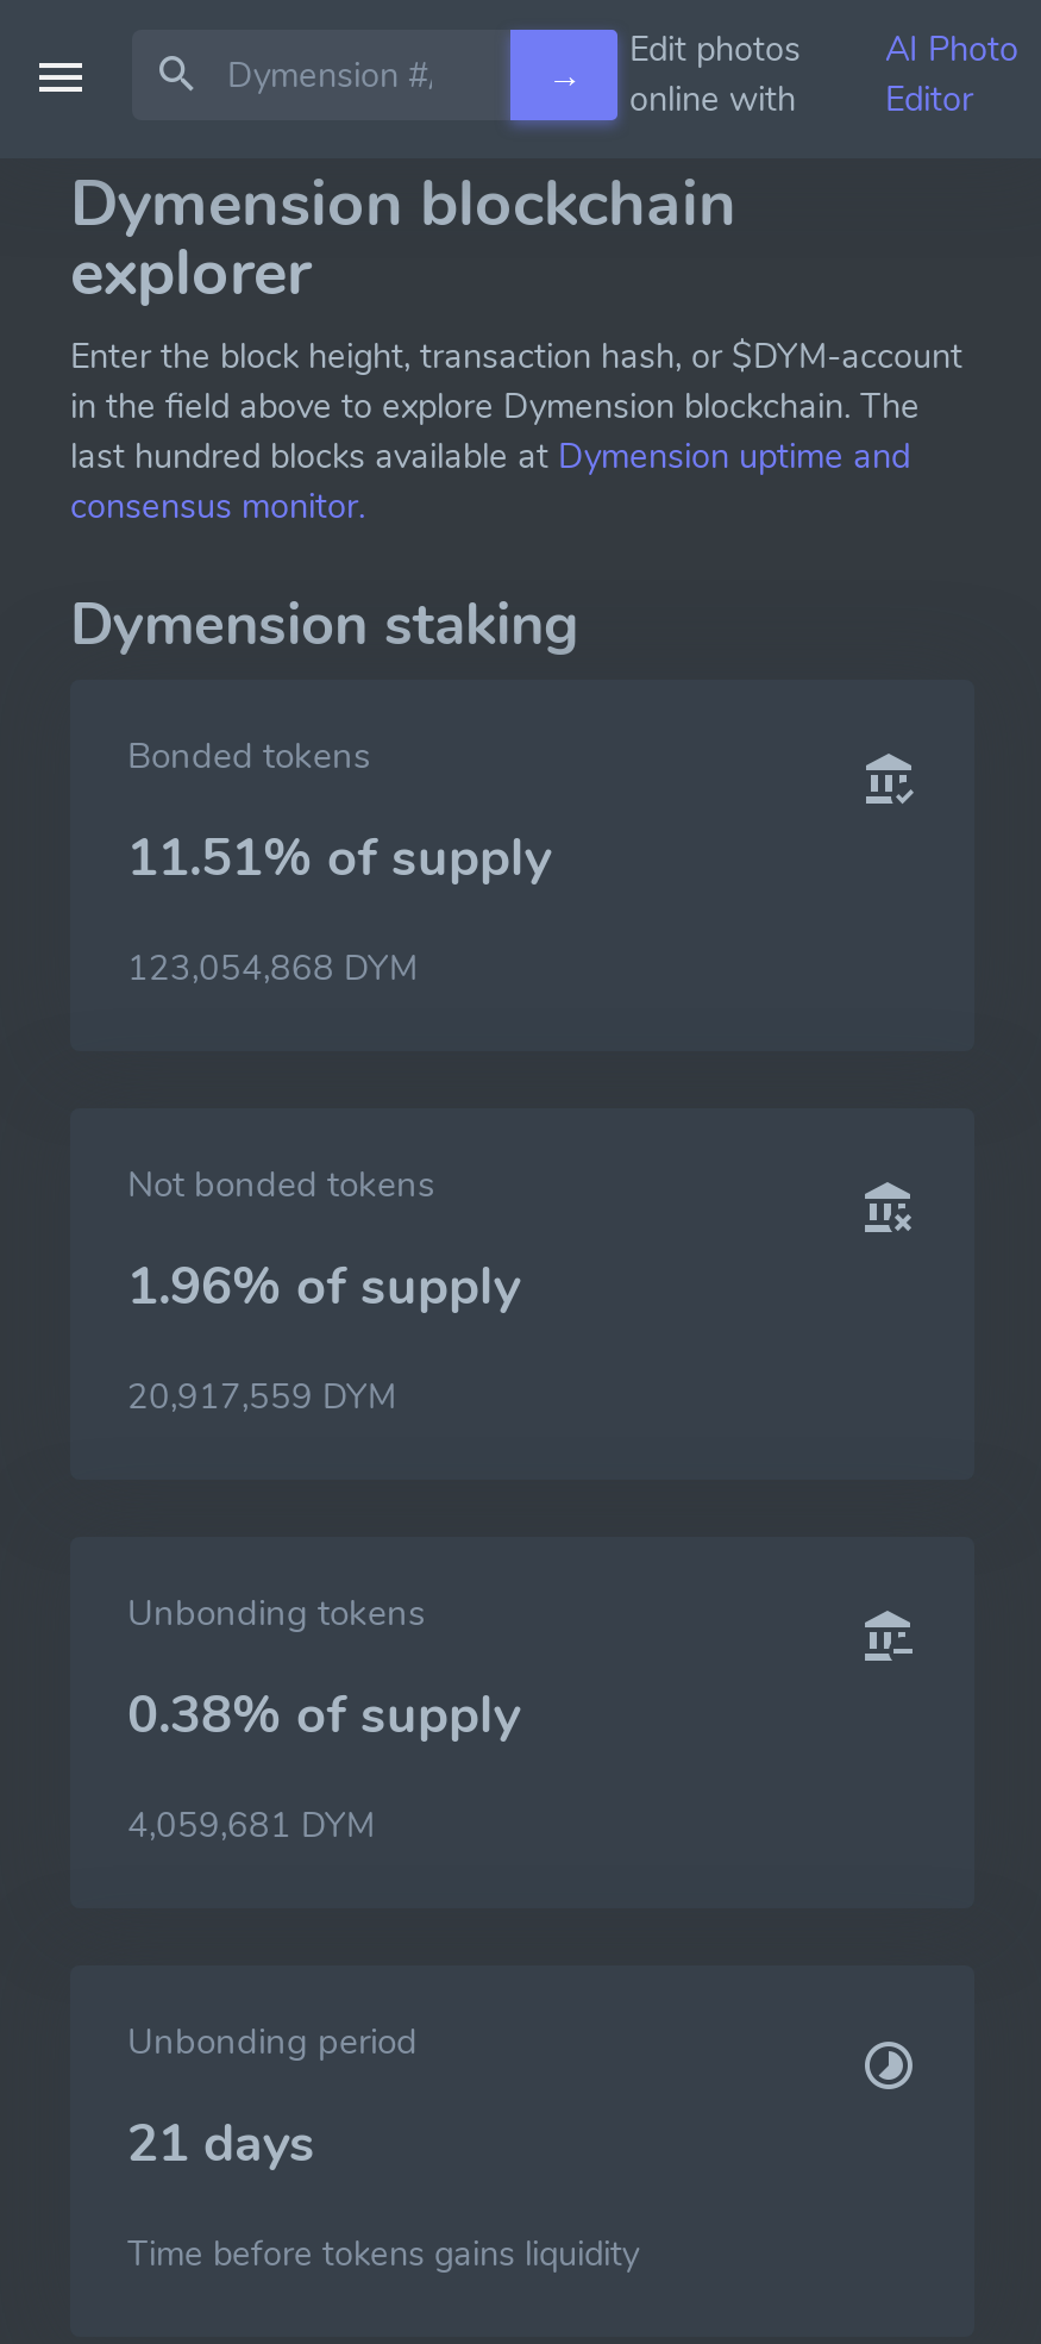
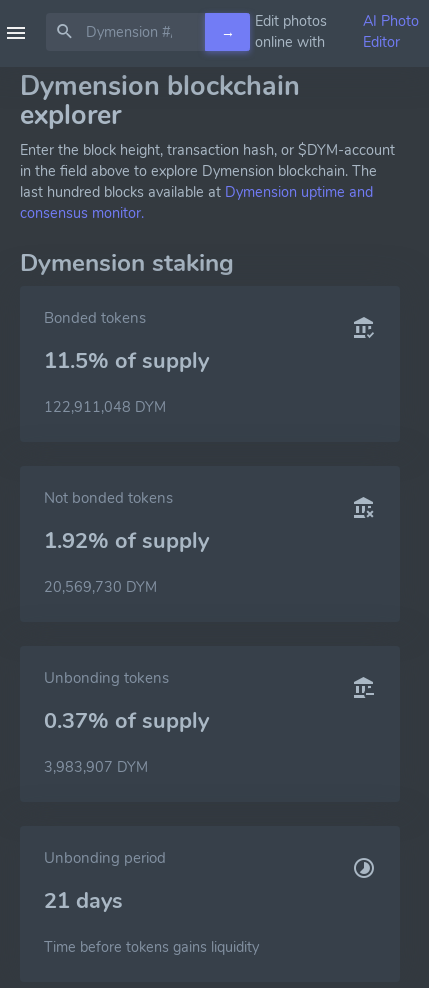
[127,823,551,894] 11.51% of supply -> [44,346,209,376] 11.5% of supply
[127,944,418,992] 123,054,868 DYM -> [44,397,166,417] 122,911,048 DYM
[127,1251,520,1323] 1.96% of supply -> [44,526,209,556] 1.92% of supply
[127,1373,396,1420] 20,917,559 DYM -> [44,577,157,597] 20,569,730 DYM
[127,1680,520,1751] 0.38% of supply -> [44,706,209,736] 0.37% of supply
[127,1801,375,1849] 4,059,681 DYM -> [44,757,148,777] 3,983,907 DYM

